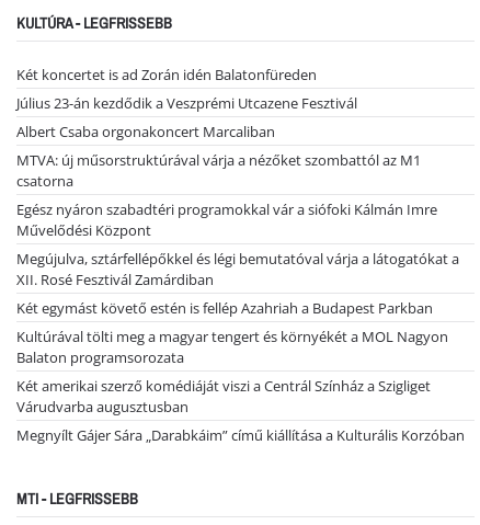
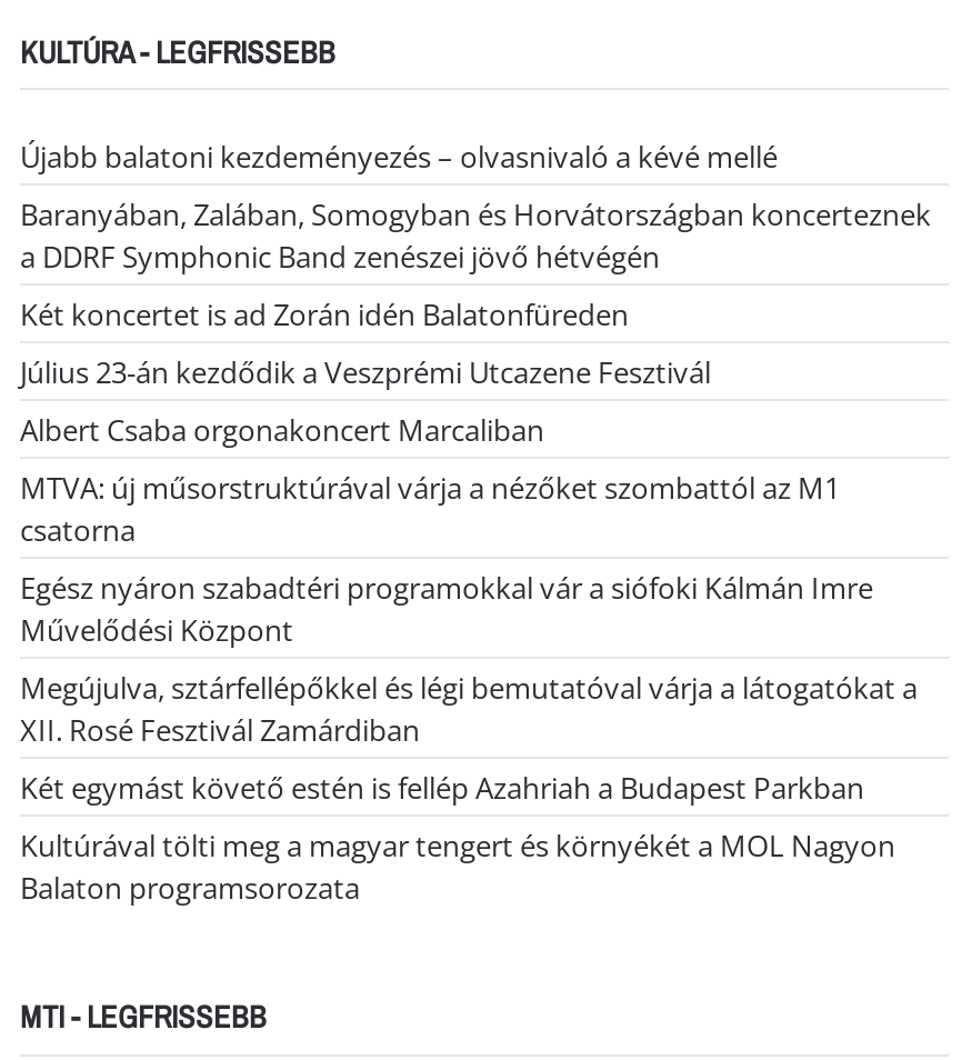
none -> [20,137,931,277] Újabb balatoni kezdeményezés – olvasnivaló a kévé mellé | Baranyában, Zalában, Somogyban és Horvátországban koncerteznek | a DDRF Symphonic Band zenészei jövő hétvégén
moved [16,65,459,367] -> [20,295,918,908]: Két koncertet is ad Zorán idén Balatonfüreden | Július 23-án kezdődik a Veszprémi Utcazene Fesztivál | Albert Csaba orgonakoncert Marcaliban | ... | Kultúrával tölti meg a magyar tengert és környékét a MOL Nagyon | Balaton programsorozata
[16,376,465,445] Két amerikai szerző komédiáját viszi a Centrál Színház a Szigliget | Várudvarba augusztusban | Megnyílt Gájer Sára „Darabkáim” című kiállítása a Kulturális Korzóban -> none

